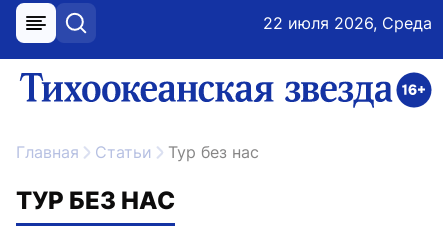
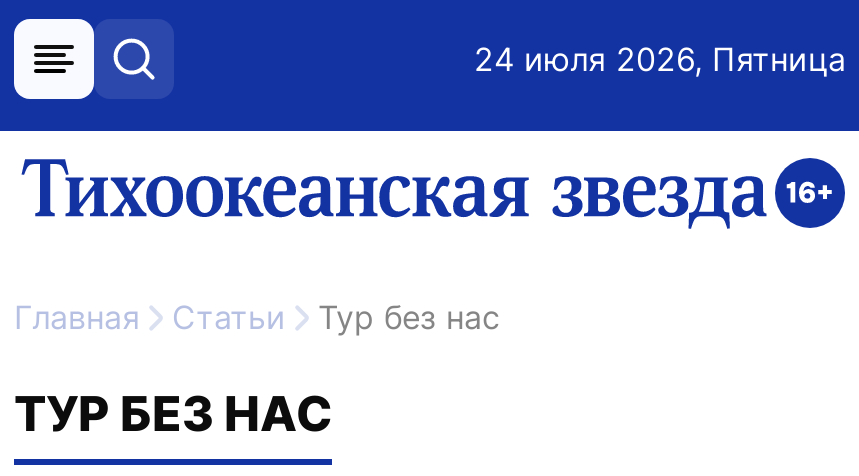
[263,13,432,33] 22 июля 2026, Среда -> [474,39,846,79] 24 июля 2026, Пятница

